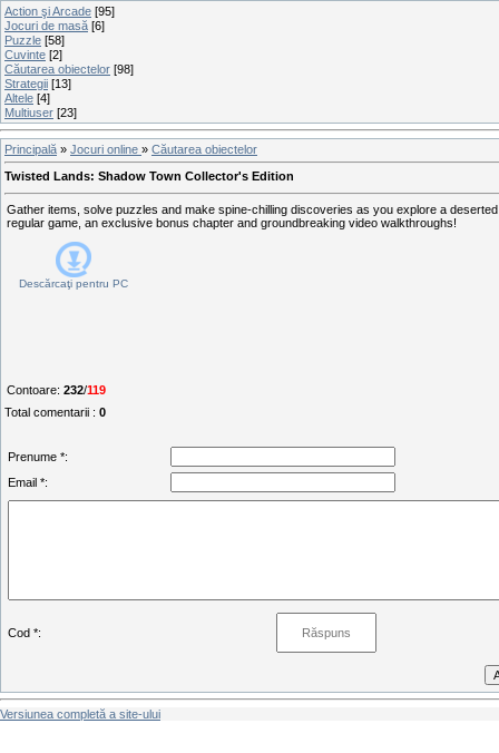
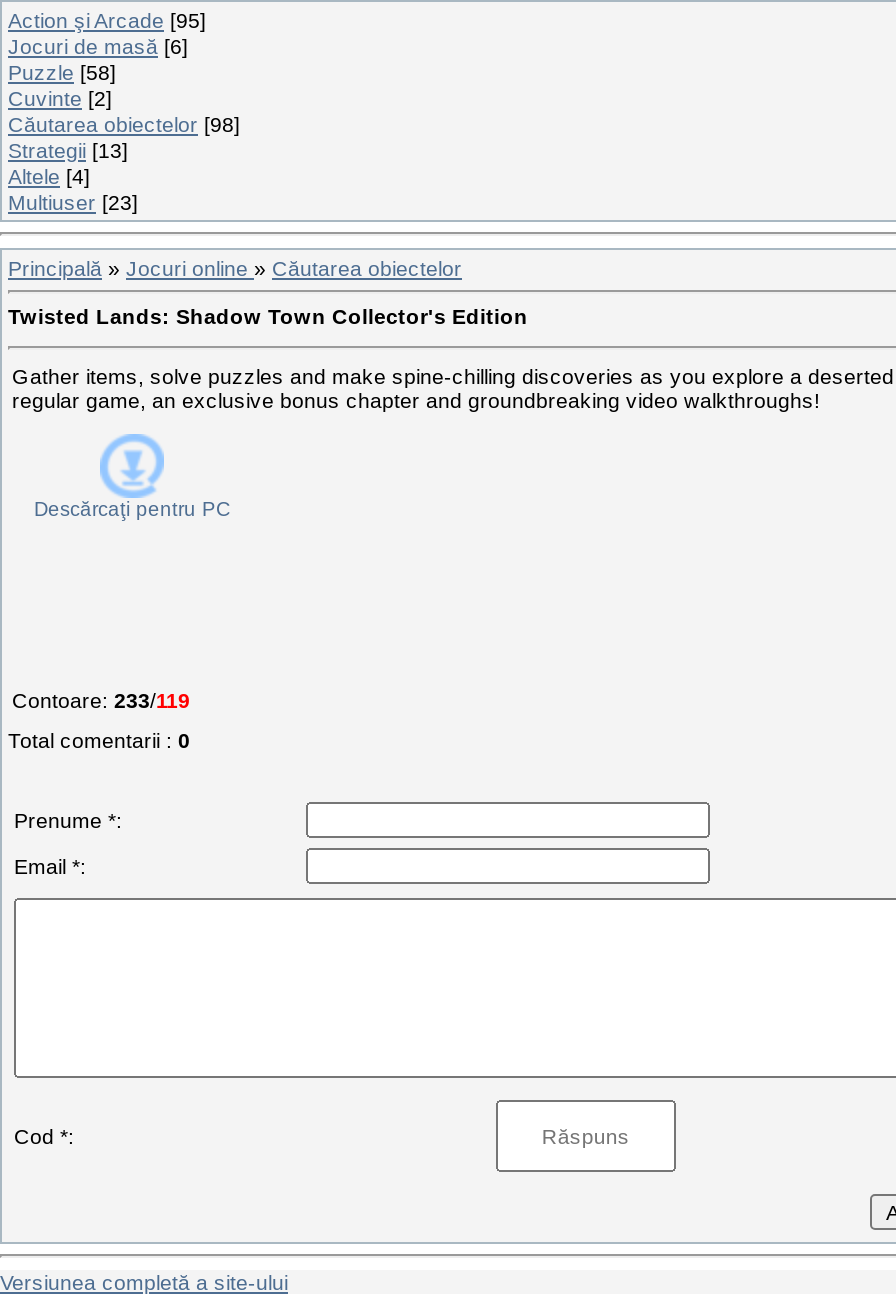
[7,383,106,396] Contoare: 232/119 -> [12,688,190,712] Contoare: 233/119

